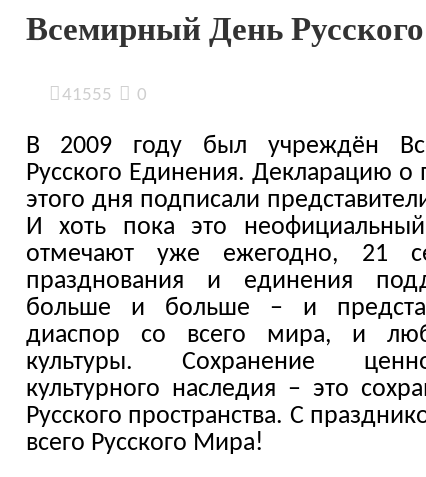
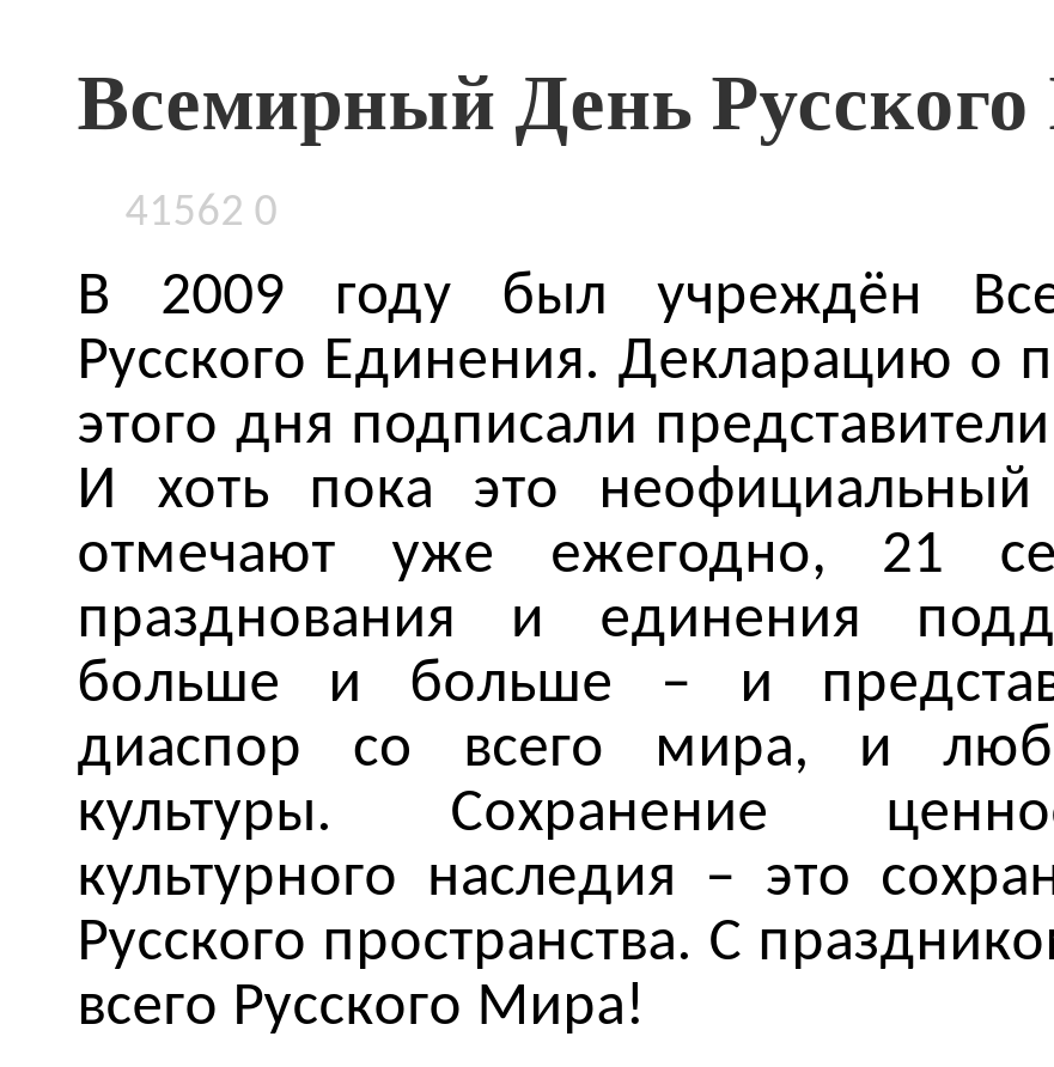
[62,86,147,105] 41555 | 0 -> [125,192,278,237] 41562 0

